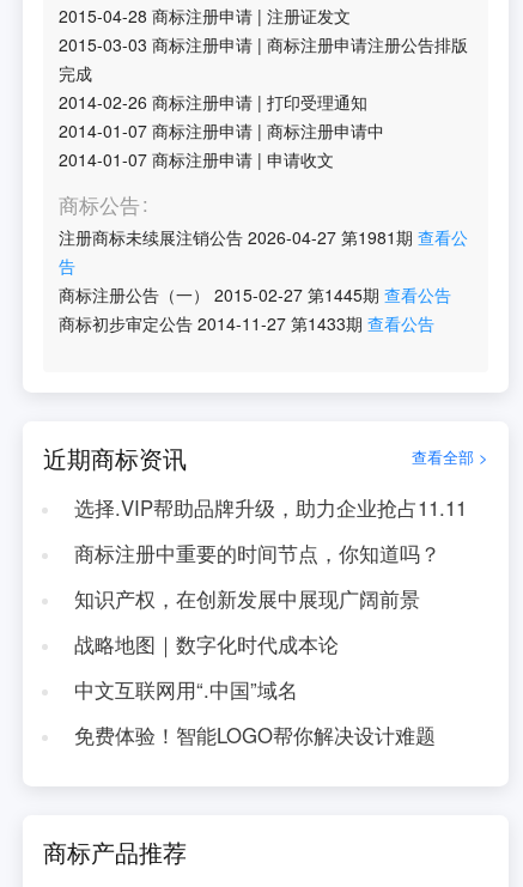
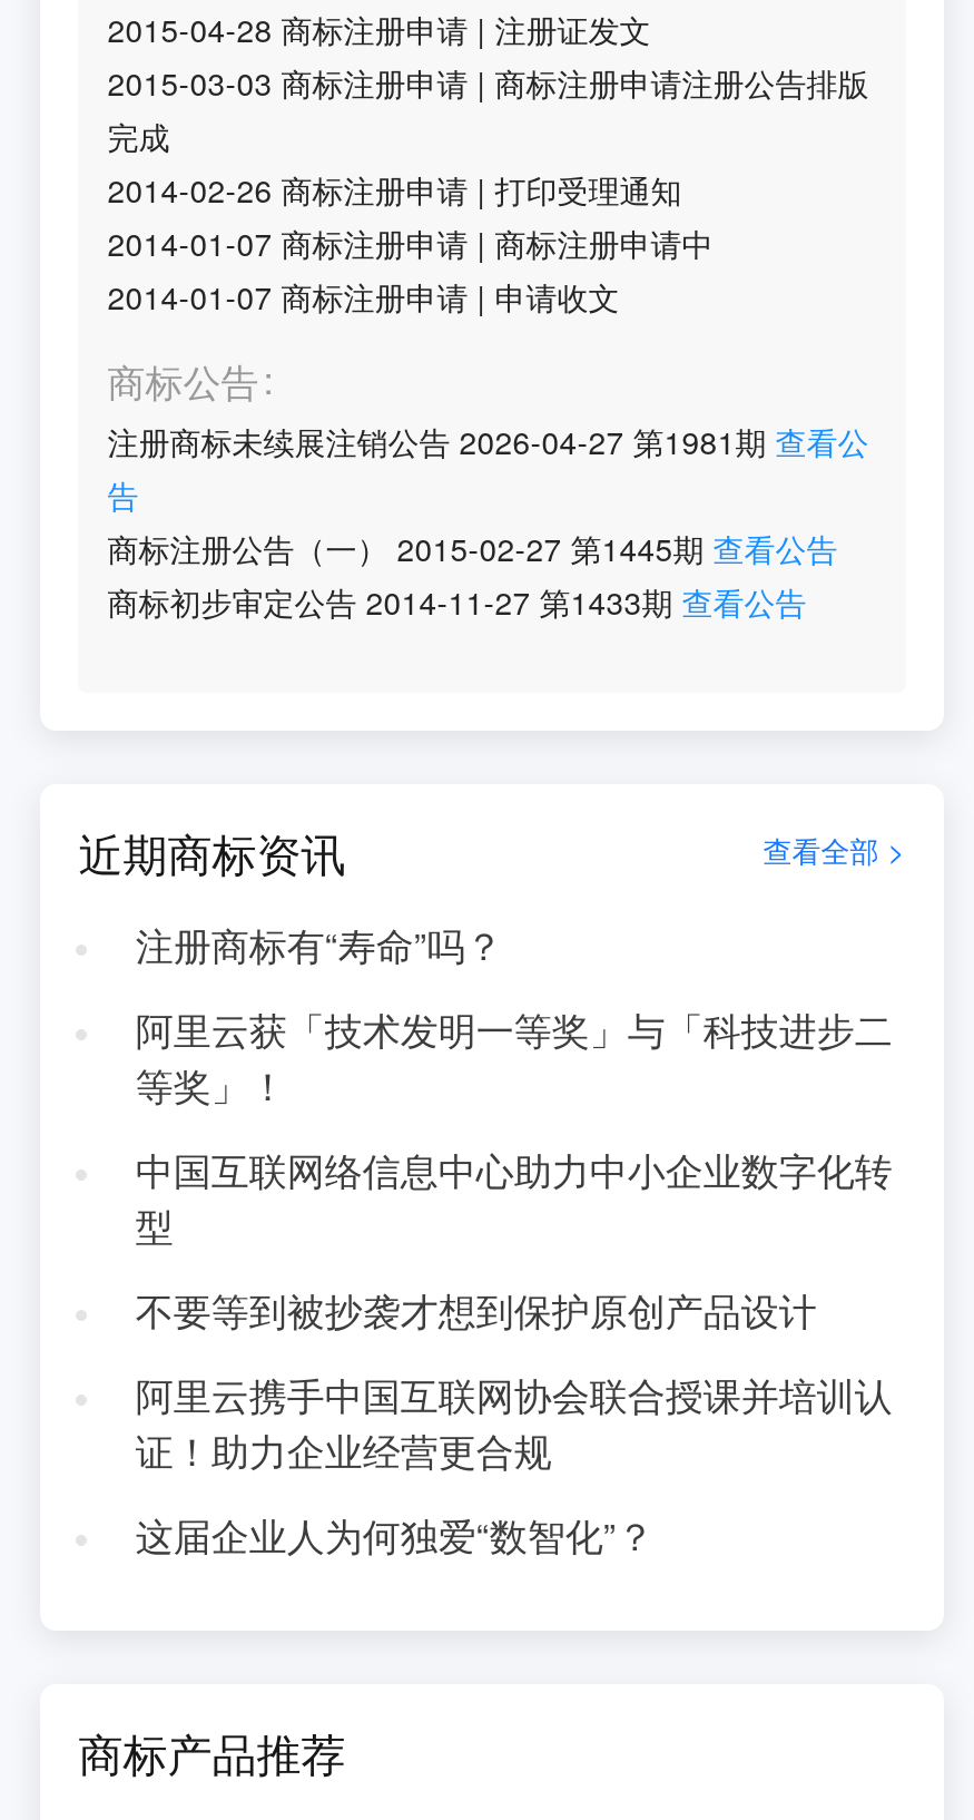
[74,493,467,522] 选择.VIP帮助品牌升级，助力企业抢占11.11 -> [135,918,503,971] 注册商标有“寿命”吗？
[74,539,440,567] 商标注册中重要的时间节点，你知道吗？ -> [135,1002,892,1112] 阿里云获「技术发明一等奖」与「科技进步二 | 等奖」！
[74,584,420,613] 知识产权，在创新发展中展现广阔前景 -> [135,1143,892,1252] 中国互联网络信息中心助力中小企业数字化转 | 型
[74,630,338,658] 战略地图｜数字化时代成本论 -> [135,1283,817,1337] 不要等到被抄袭才想到保护原创产品设计
[74,675,298,704] 中文互联网用“.中国”域名 -> [135,1368,892,1477] 阿里云携手中国互联网协会联合授课并培训认 | 证！助力企业经营更合规
[74,720,435,749] 免费体验！智能LOGO帮你解决设计难题 -> [135,1508,654,1561] 这届企业人为何独爱“数智化”？

